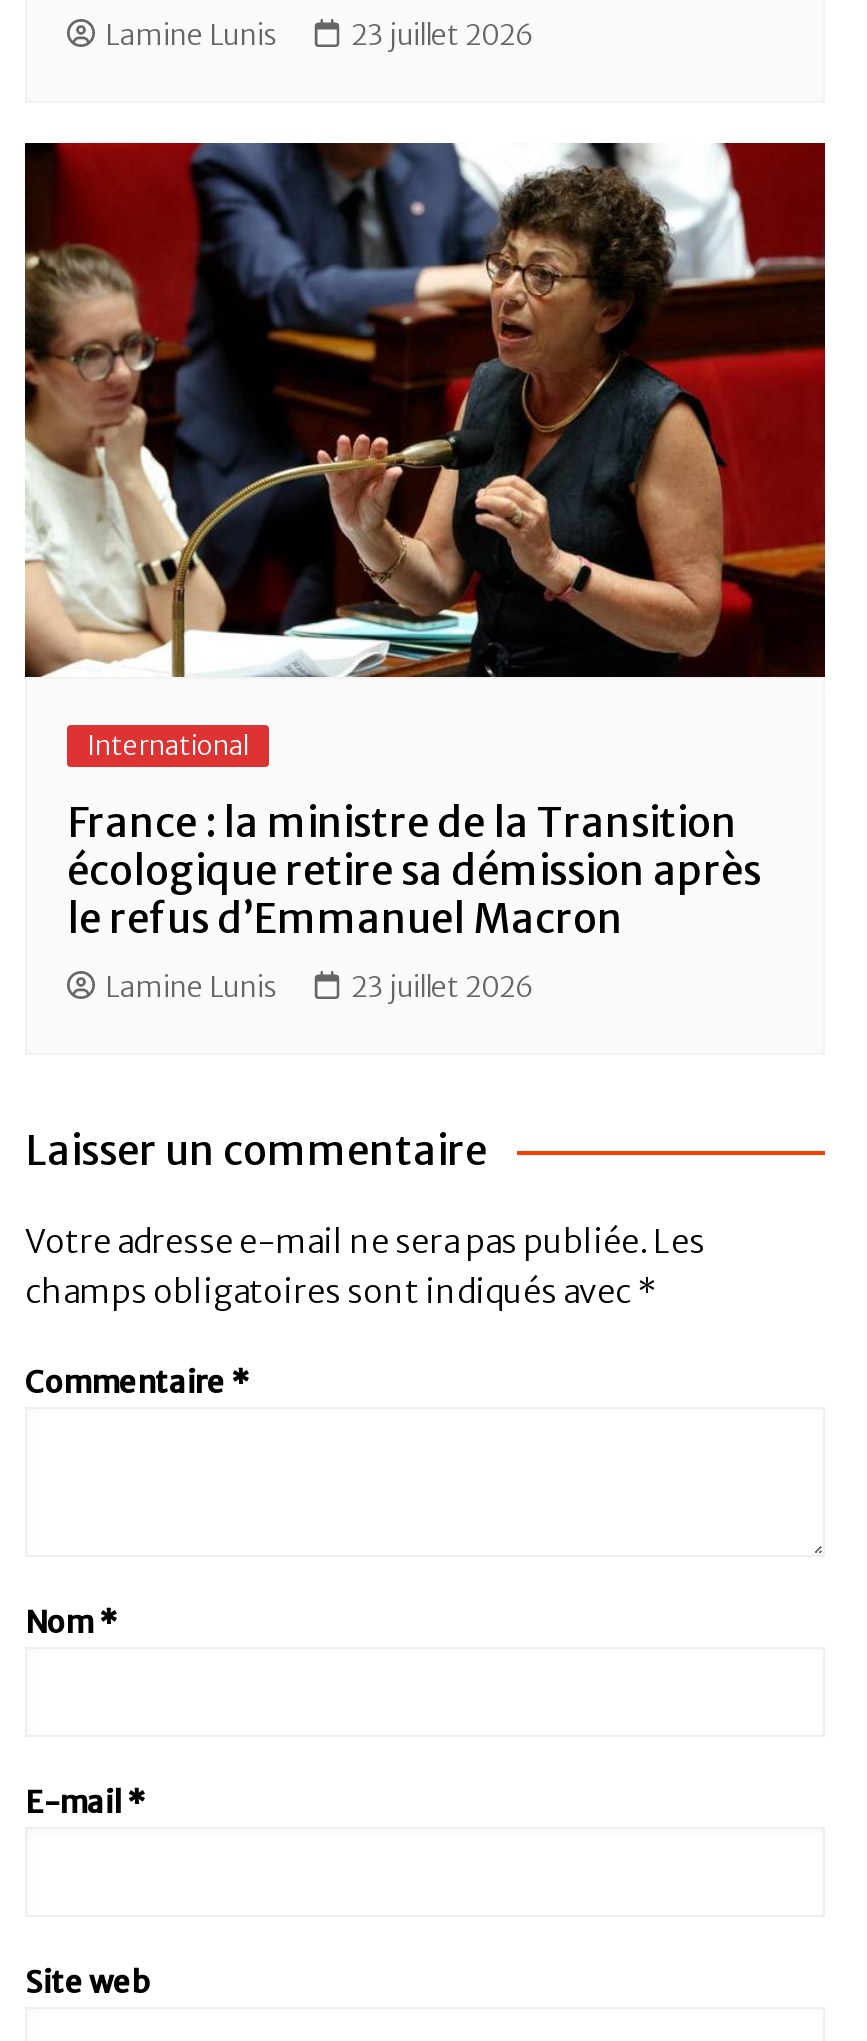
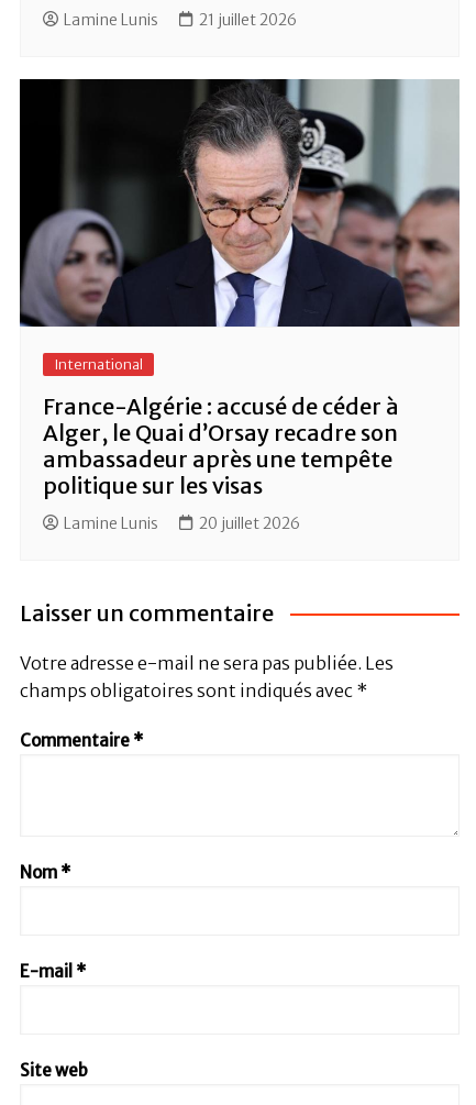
[351,17,533,53] 23 juillet 2026 -> [199,9,297,29] 21 juillet 2026
[23,140,827,680] [image] -> [19,78,461,328] [image]
moved [87,728,249,762] -> [54,355,143,374]: International
[67,796,761,942] France : la ministre de la Transition | écologique retire sa démission après | le refus d’Emmanuel Macron -> [43,392,399,499] France-Algérie : accusé de céder à | Alger, le Quai d’Orsay recadre son | ambassadeur après une tempête | politique sur les visas
[351,968,533,1004] 23 juillet 2026 -> [199,513,300,533] 20 juillet 2026

